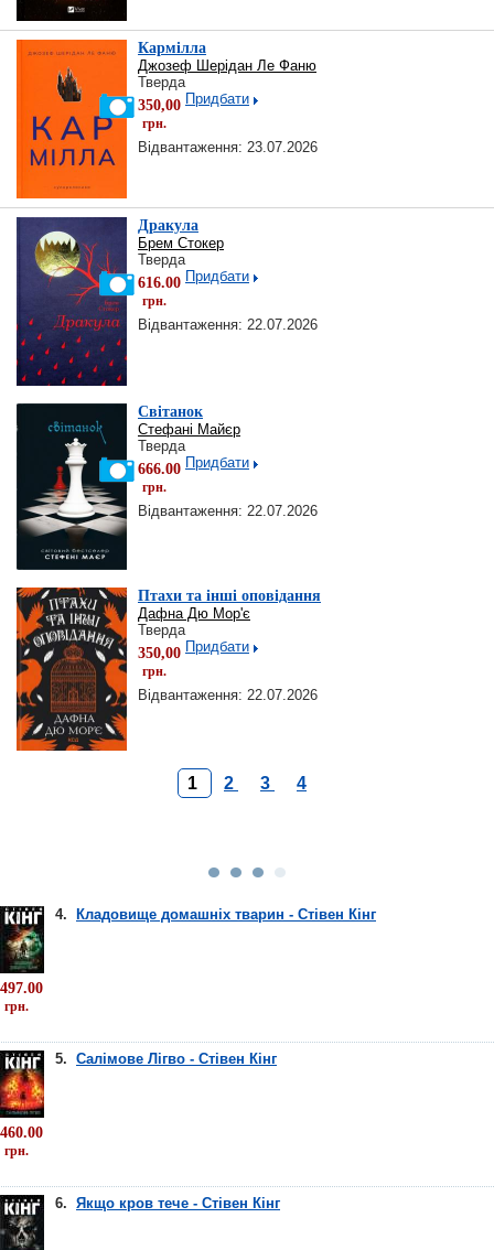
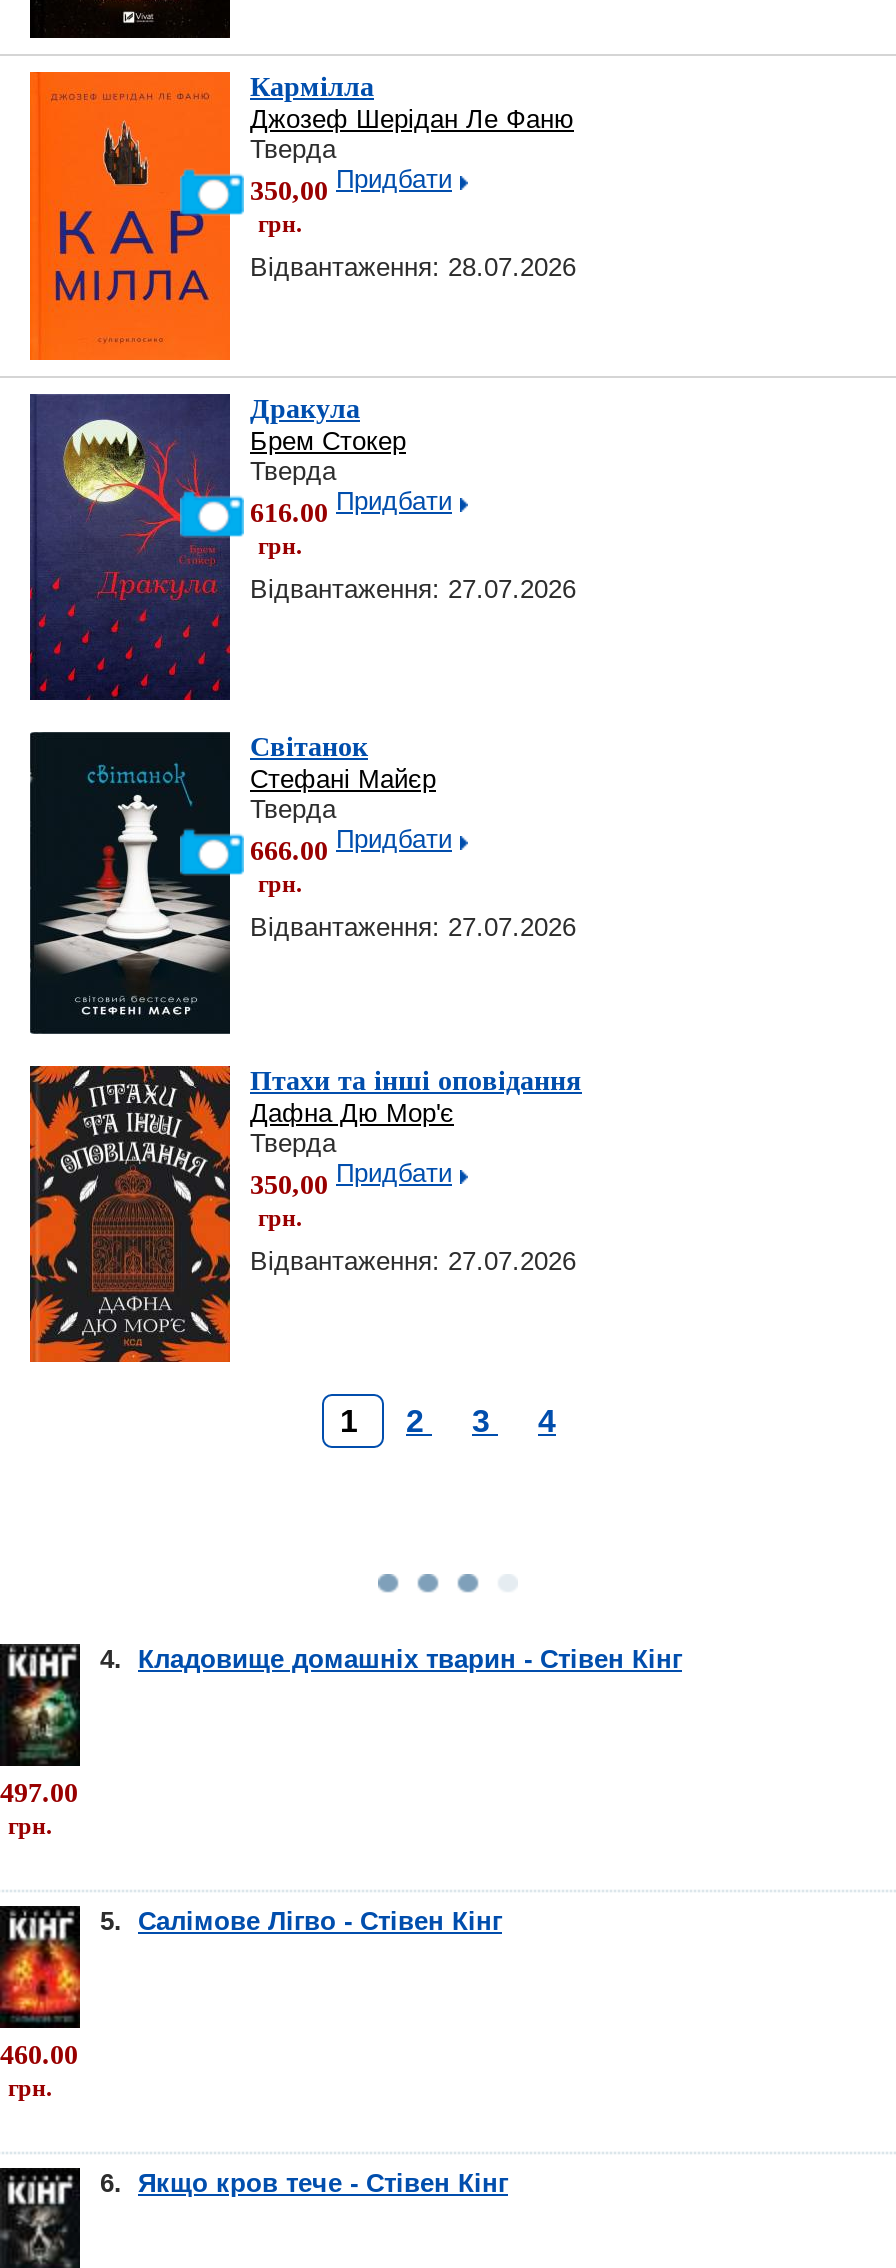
[138,139,318,155] Відвантаження: 23.07.2026 -> [250,252,576,282] Відвантаження: 28.07.2026
[138,316,318,333] Відвантаження: 22.07.2026 -> [250,574,576,604] Відвантаження: 27.07.2026
[138,503,318,519] Відвантаження: 22.07.2026 -> [250,912,576,942] Відвантаження: 27.07.2026
[138,687,318,703] Відвантаження: 22.07.2026 -> [250,1246,576,1276] Відвантаження: 27.07.2026

